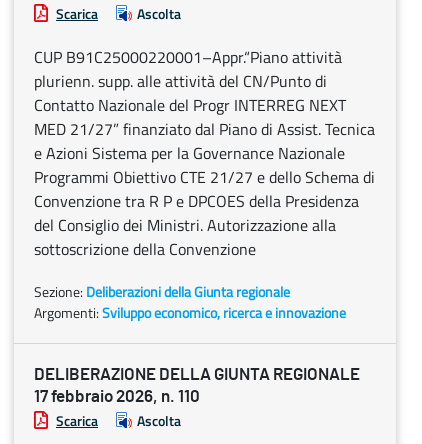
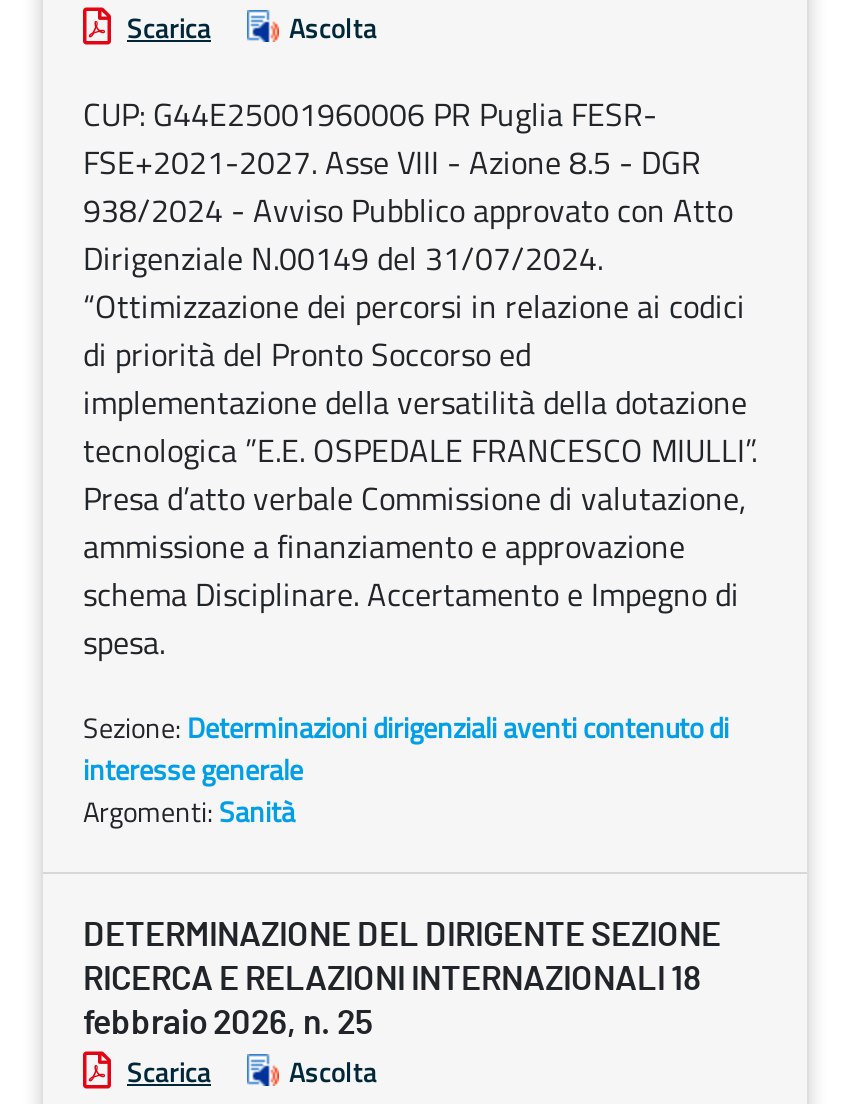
[34,45,375,261] CUP B91C25000220001–Appr.“Piano attività | plurienn. supp. alle attività del CN/Punto di | Contatto Nazionale del Progr INTERREG NEXT | MED 21/27” finanziato dal Piano di Assist. Tecnica | e Azioni Sistema per la Governance Nazionale | Programmi Obiettivo CTE 21/27 e dello Schema di | Convenzione tra R P e DPCOES della Presidenza | del Consiglio dei Ministri. Autorizzazione alla | sottoscrizione della Convenzione -> [83,90,757,666] CUP: G44E25001960006 PR Puglia FESR- | FSE+2021-2027. Asse VIII - Azione 8.5 - DGR | 938/2024 - Avviso Pubblico approvato con Atto | Dirigenziale N.00149 del 31/07/2024. | “Ottimizzazione dei percorsi in relazione ai codici | di priorità del Pronto Soccorso ed | implementazione della versatilità della dotazione | tecnologica ”E.E. OSPEDALE FRANCESCO MIULLI”. | Presa d’atto verbale Commissione di valutazione, | ammissione a finanziamento e approvazione | schema Disciplinare. Accertamento e Impegno di | spesa.
[34,281,346,323] Sezione: Deliberazioni della Giunta regionale | Argomenti: Sviluppo economico, ricerca e innovazione -> [83,706,729,832] Sezione: Determinazioni dirigenziali aventi contenuto di | interesse generale | Argomenti: Sanità
[34,366,360,405] DELIBERAZIONE DELLA GIUNTA REGIONALE | 17 febbraio 2026, n. 110 -> [83,918,721,1040] DETERMINAZIONE DEL DIRIGENTE SEZIONE | RICERCA E RELAZIONI INTERNAZIONALI 18 | febbraio 2026, n. 25

